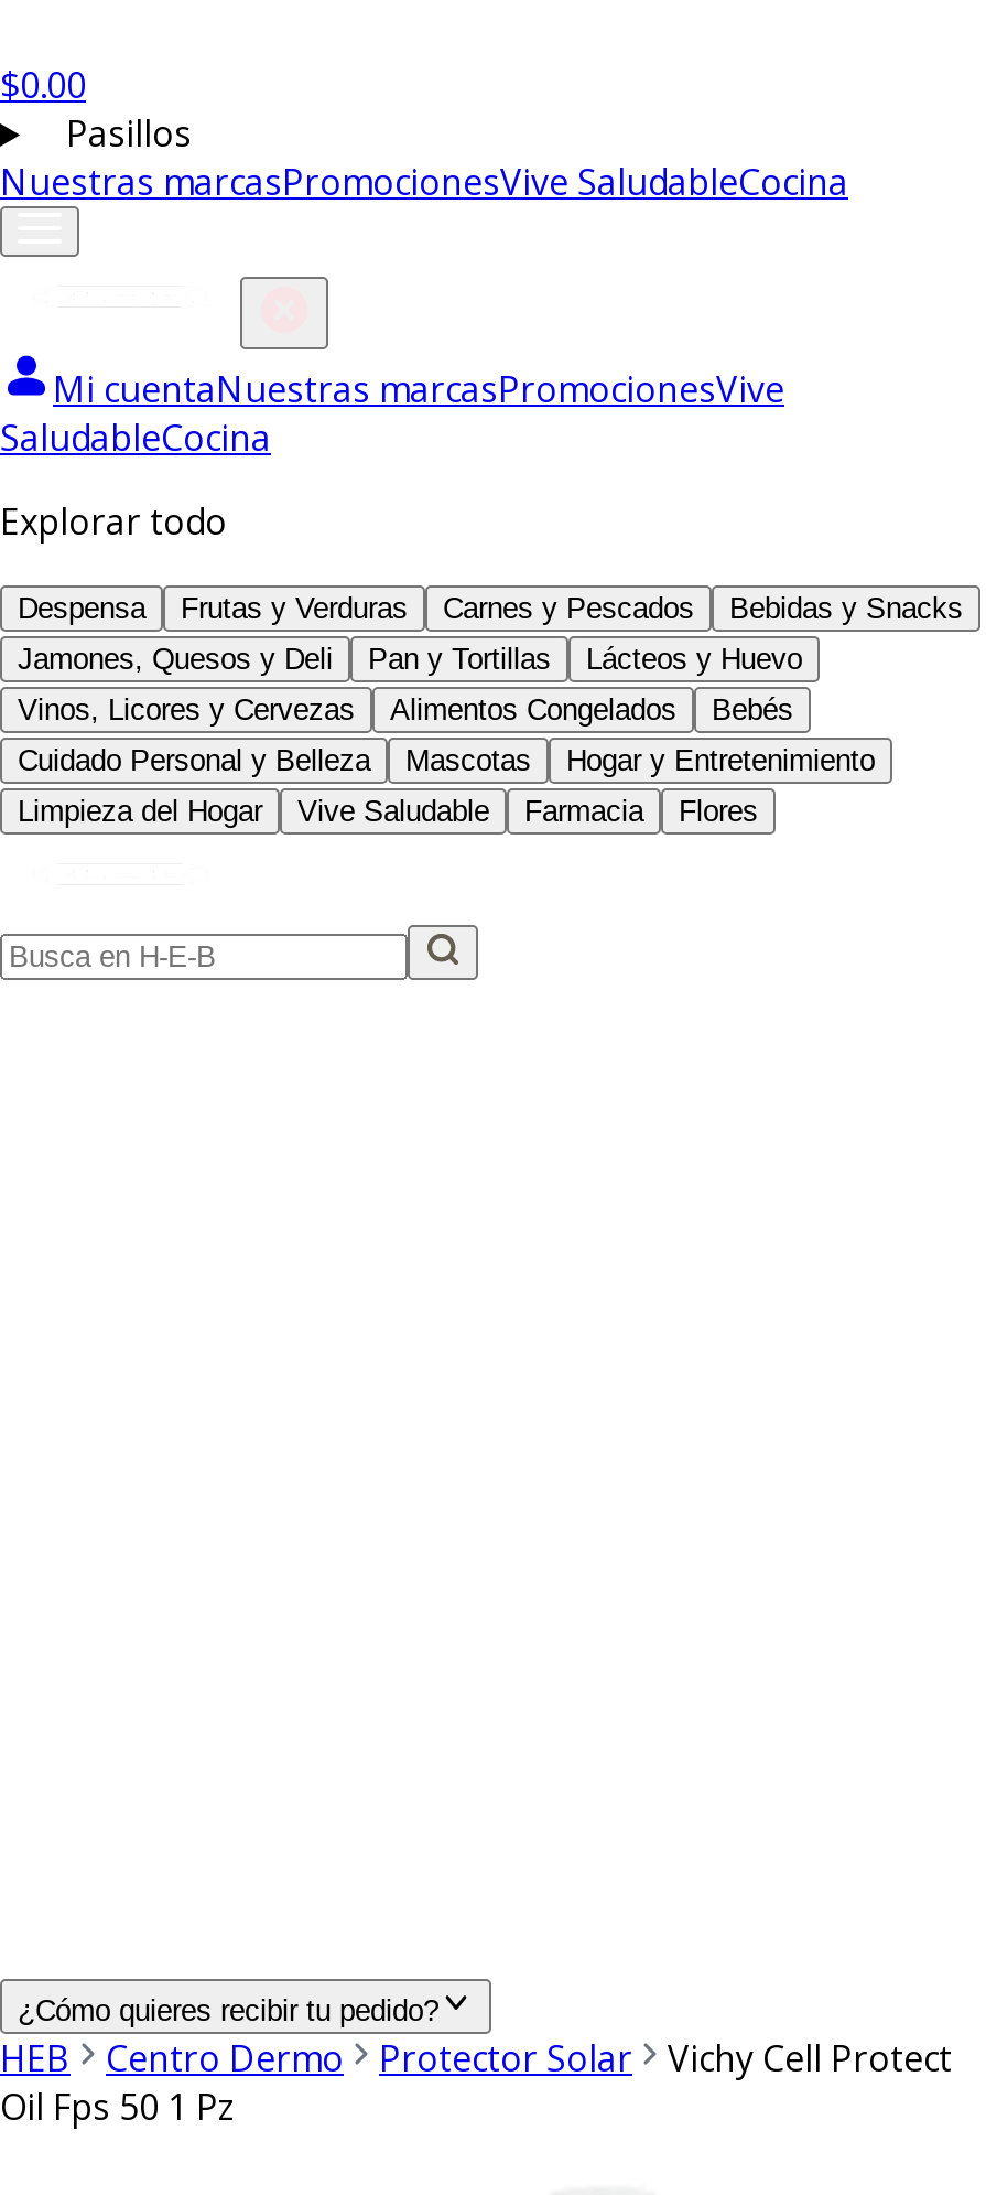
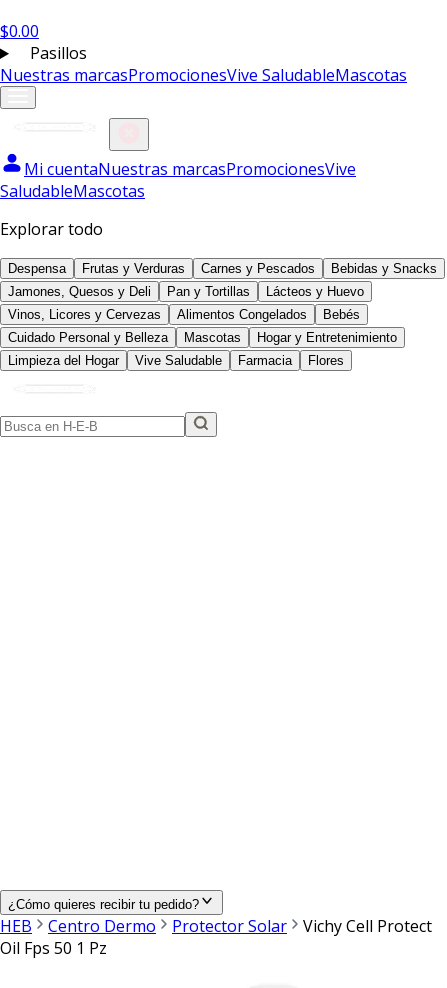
[0,158,848,206] Nuestras marcasPromocionesVive SaludableCocina -> [0,64,407,86] Nuestras marcasPromocionesVive SaludableMascotas
[0,413,271,462] SaludableCocina -> [0,180,145,202] SaludableMascotas

